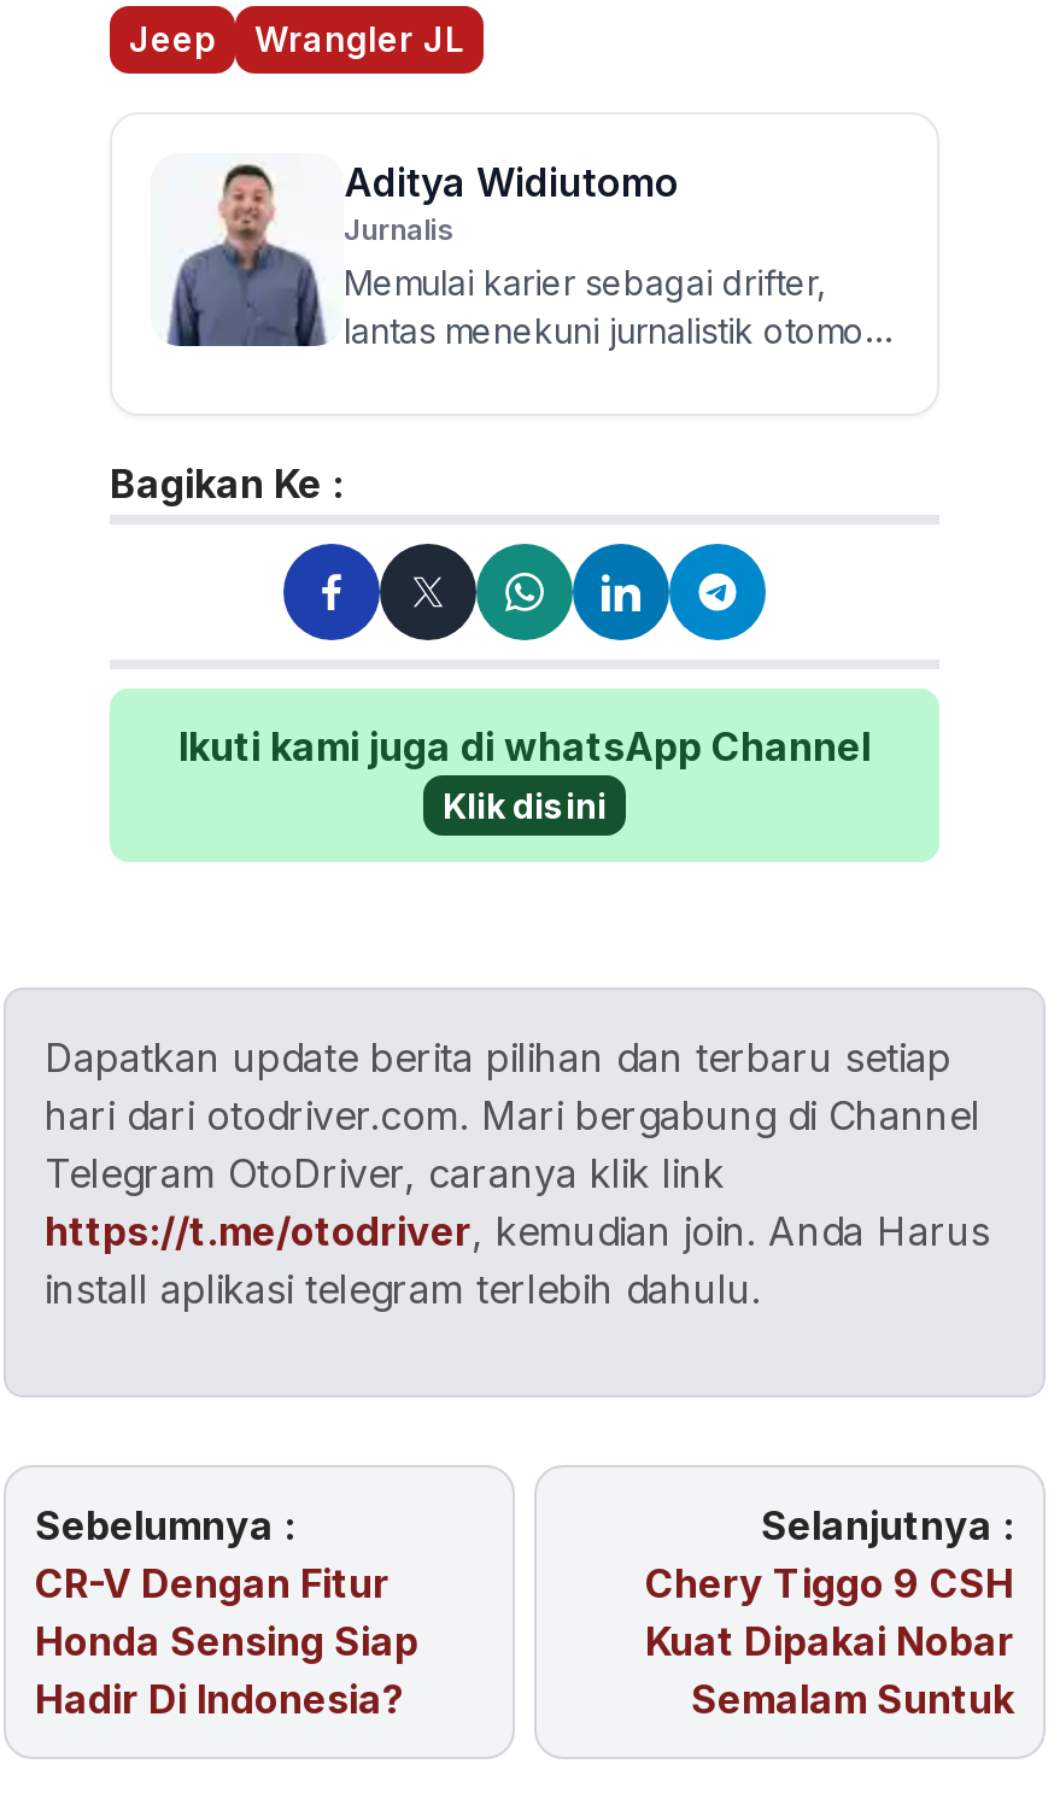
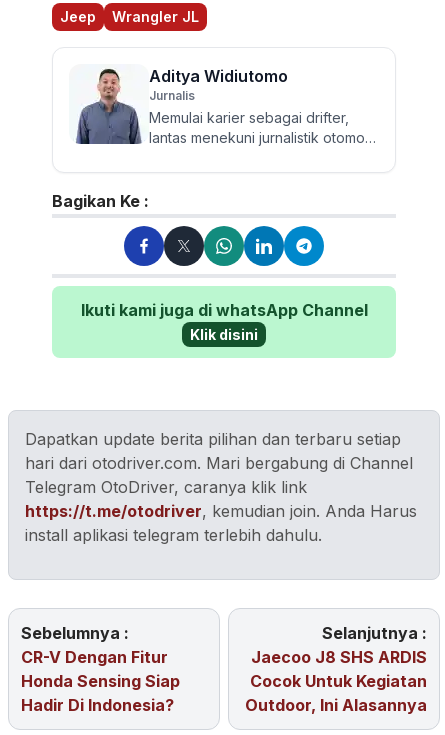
[645,1558,1014,1722] Chery Tiggo 9 CSH | Kuat Dipakai Nobar | Semalam Suntuk -> [245,647,427,715] Jaecoo J8 SHS ARDIS | Cocok Untuk Kegiatan | Outdoor, Ini Alasannya

